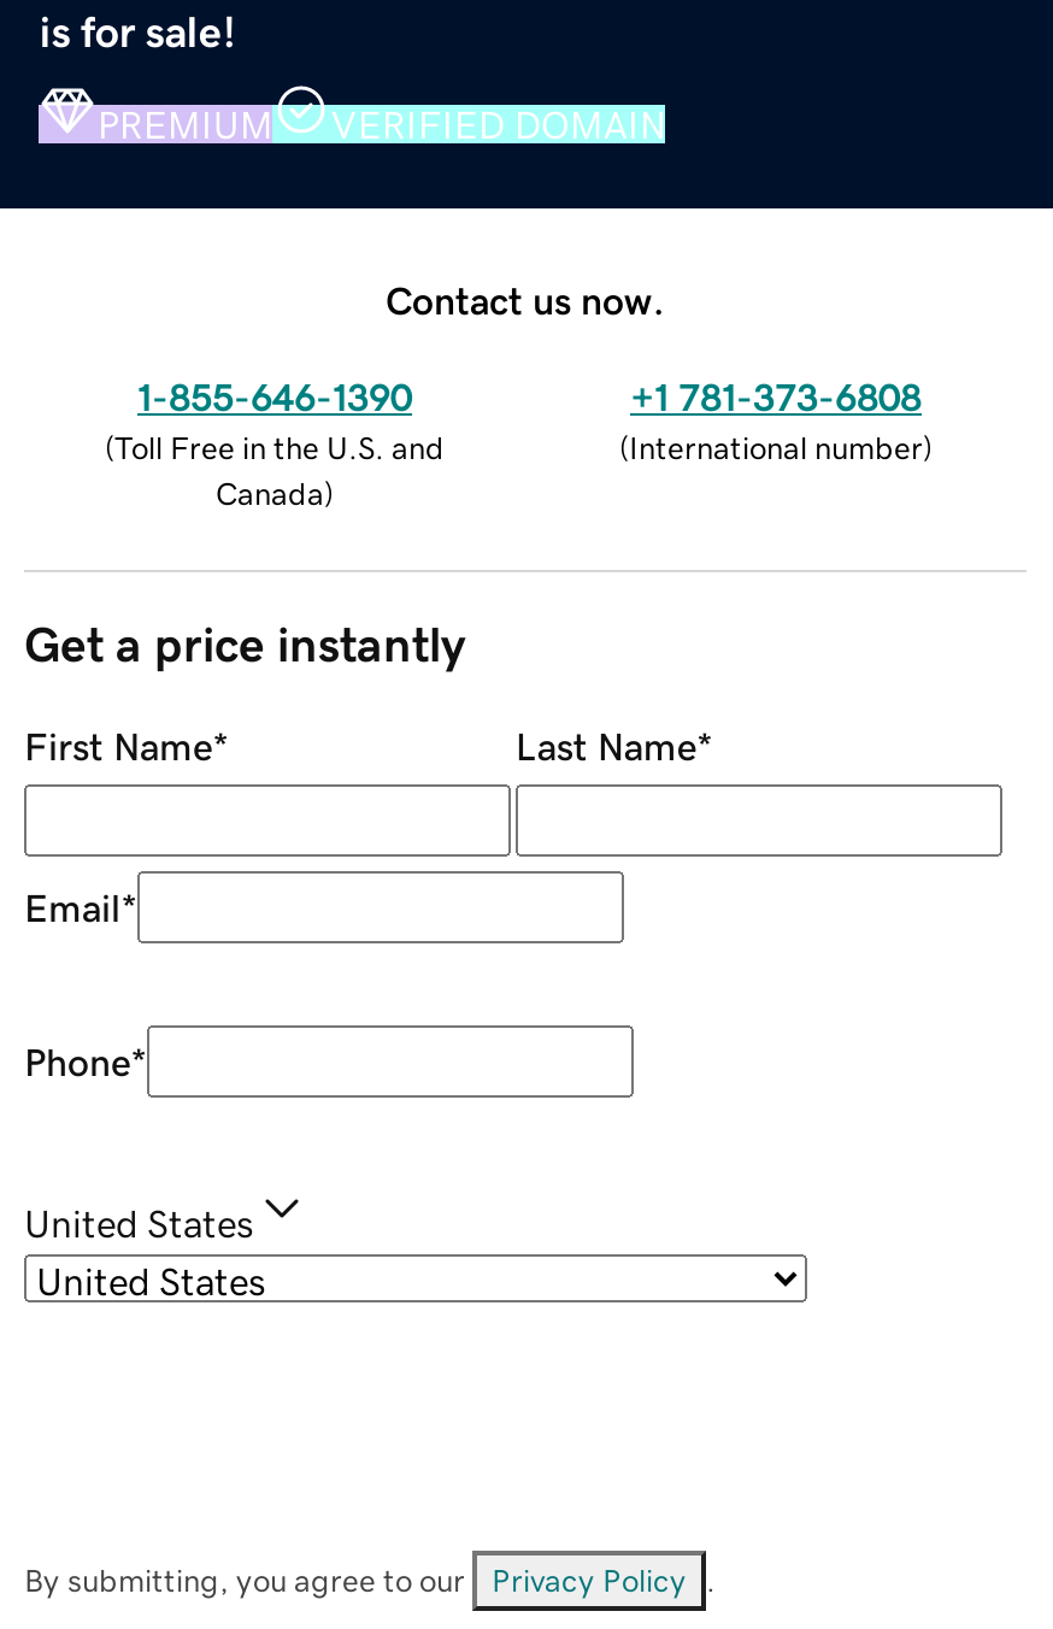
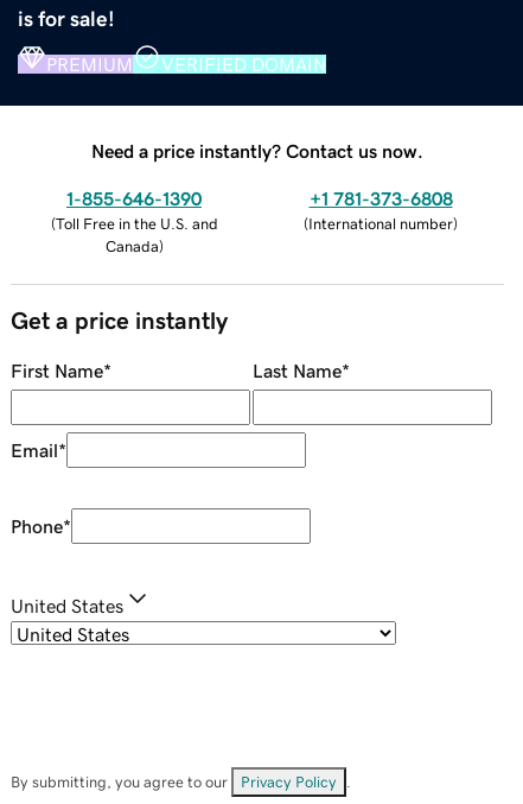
[386,280,665,318] Contact us now. -> [91,141,423,160] Need a price instantly? Contact us now.

